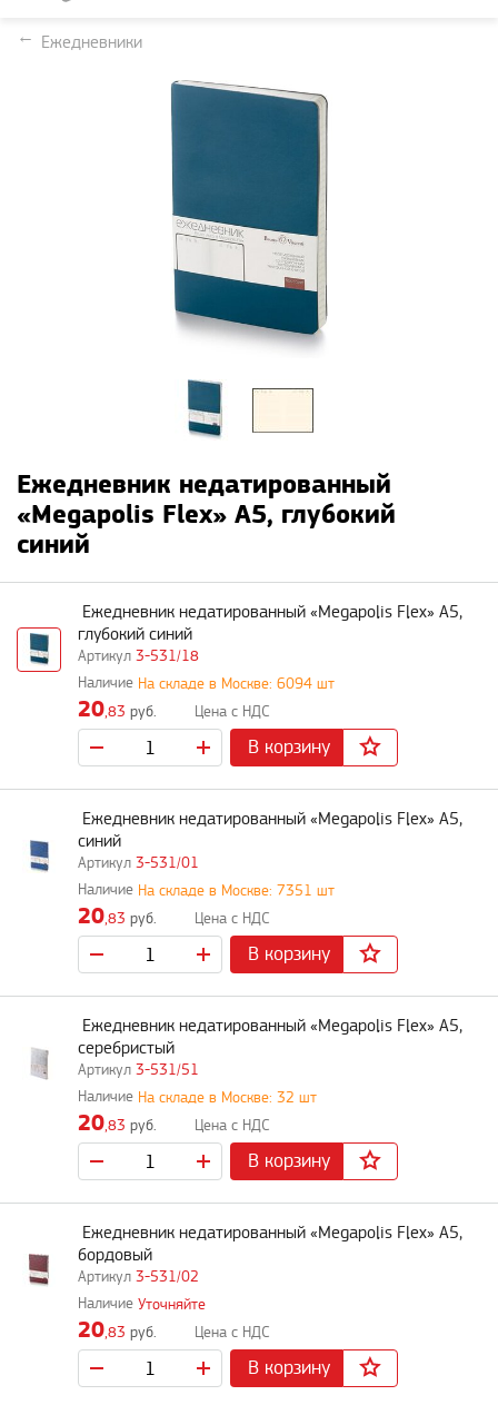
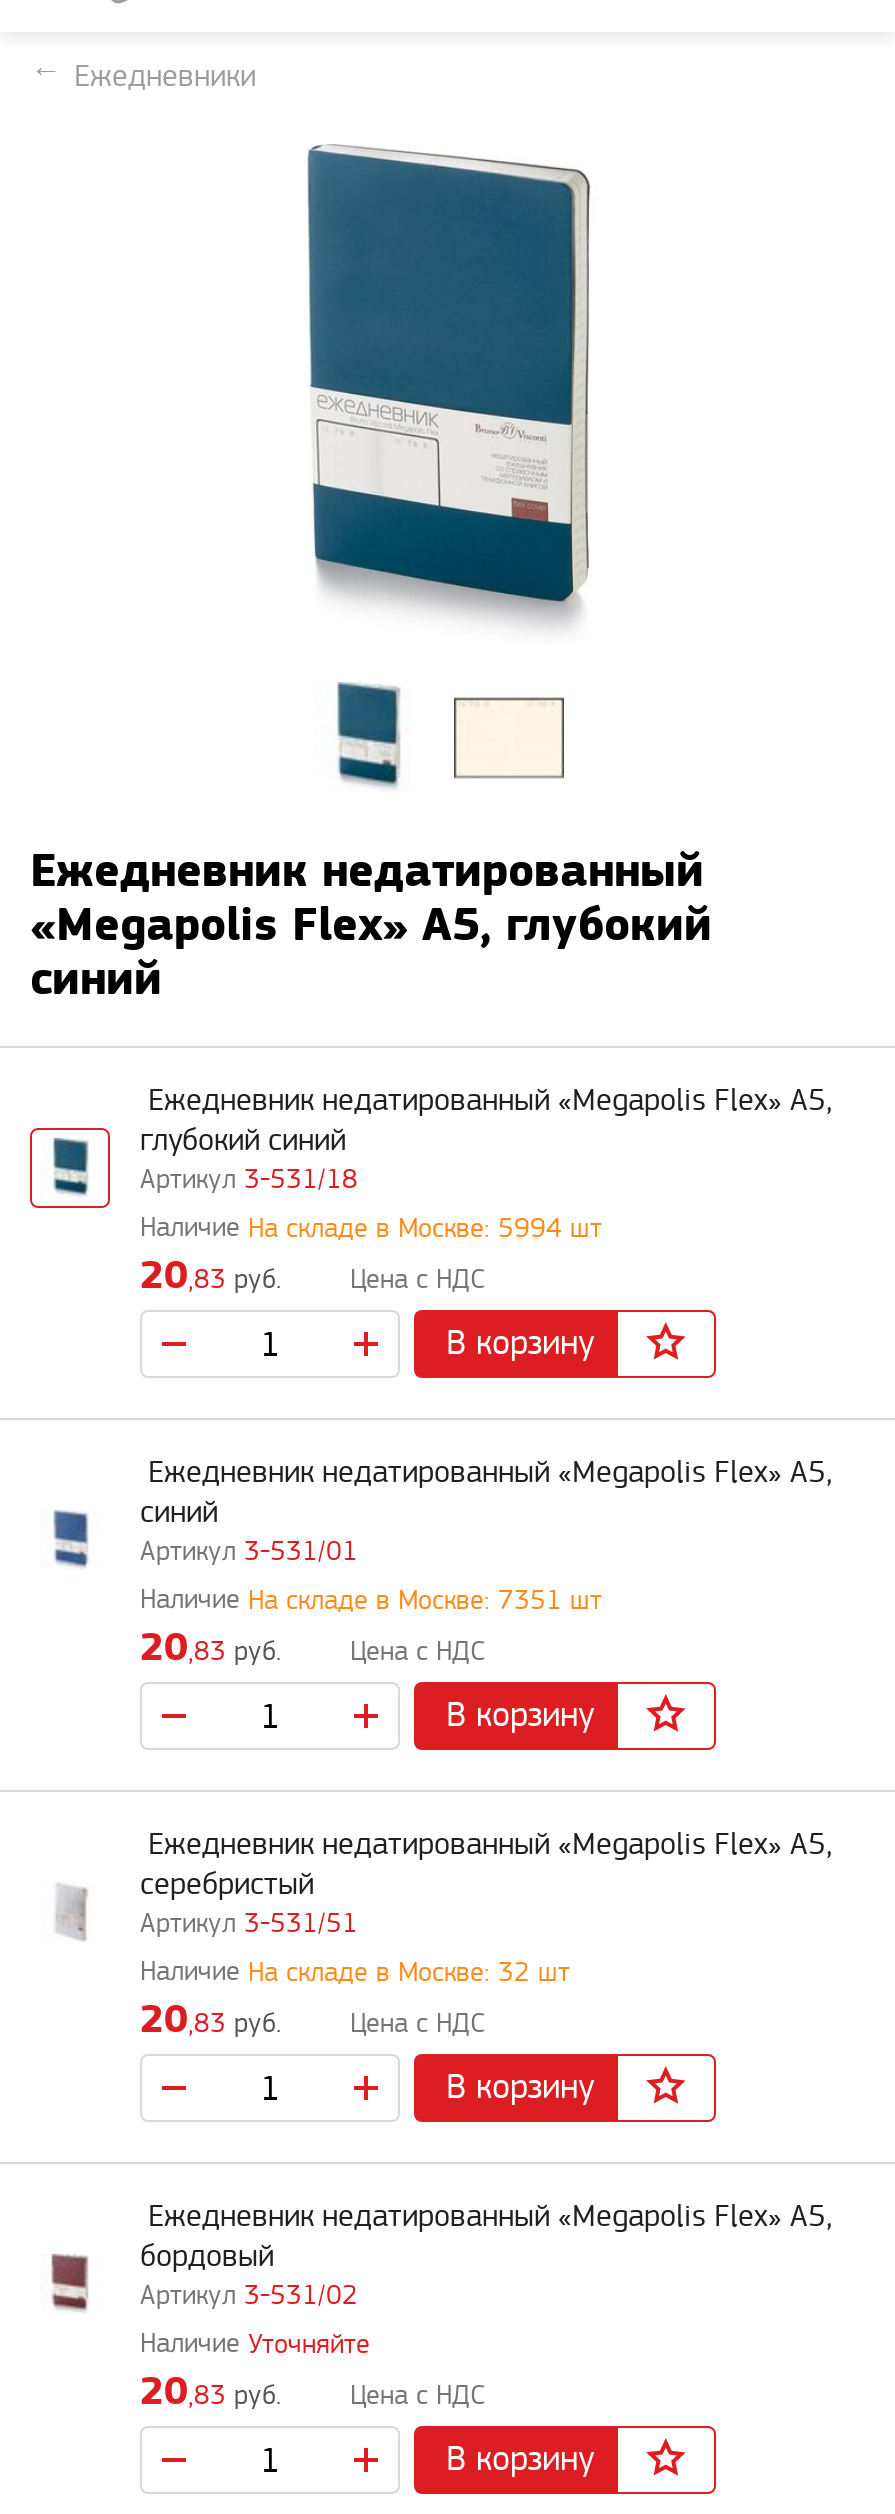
[138,676,335,691] На складе в Москве: 6094 шт -> [248,1215,602,1243] На складе в Москве: 5994 шт

